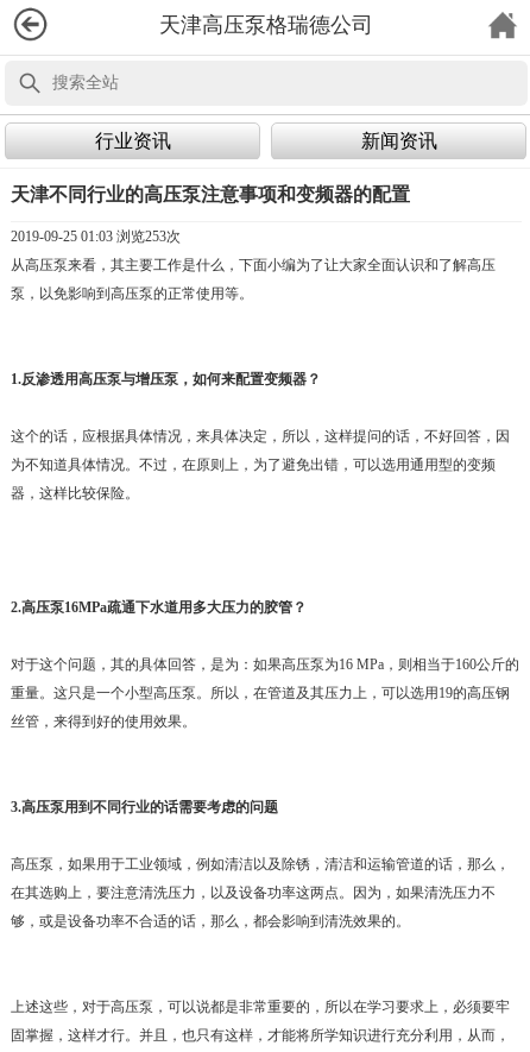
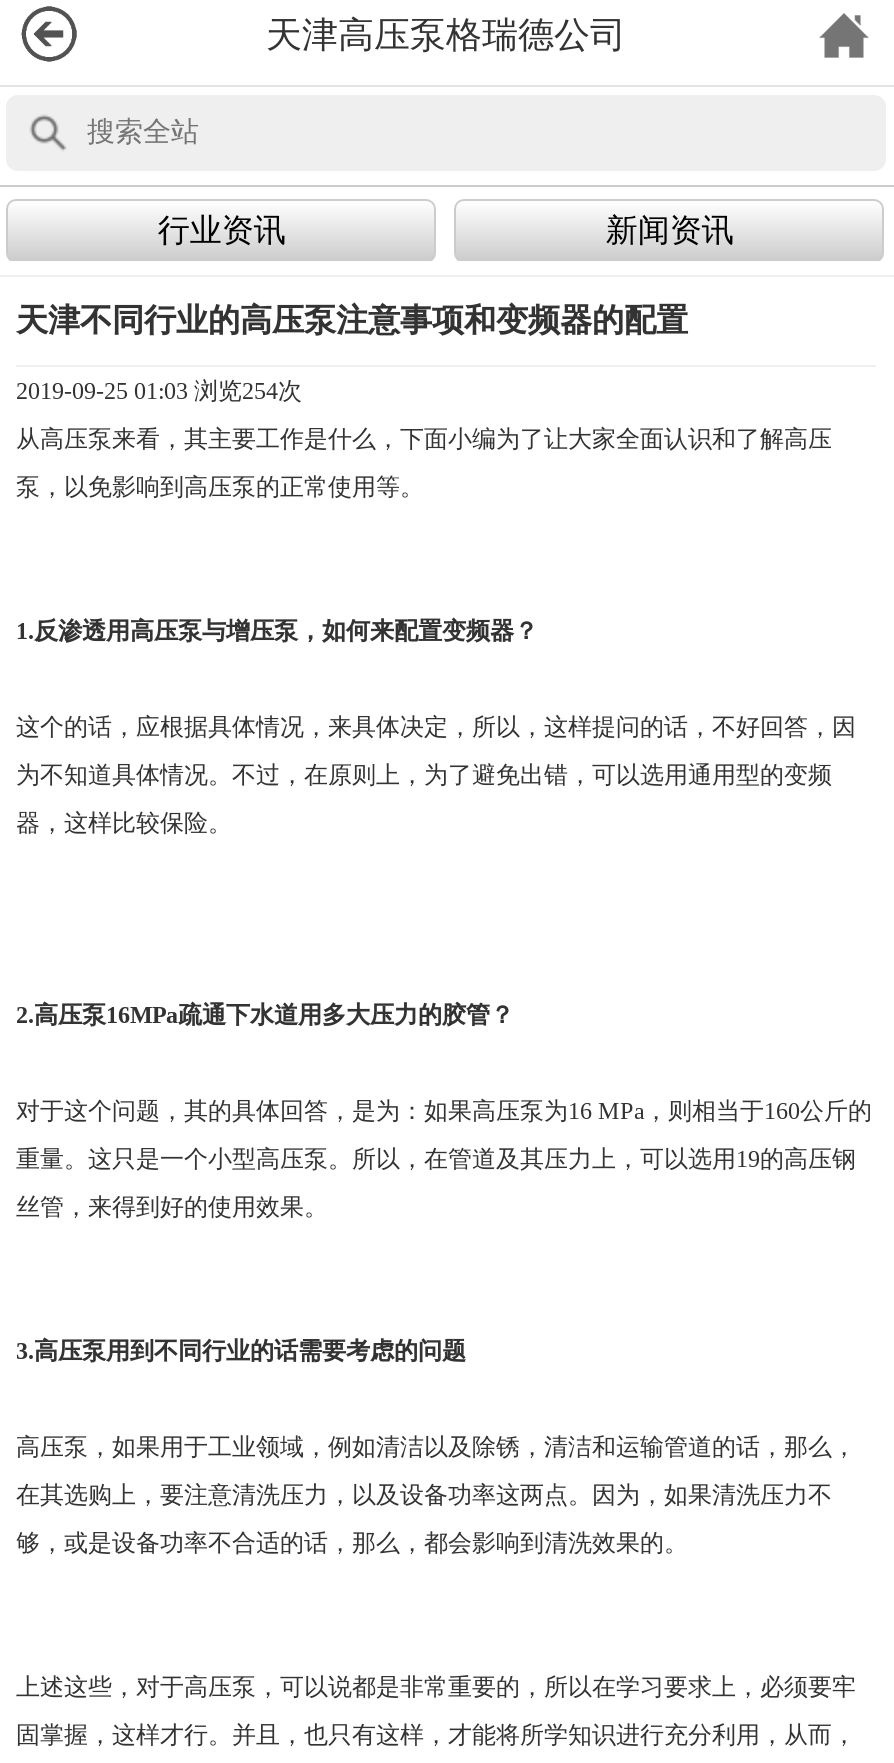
[11,228,181,245] 2019-09-25 01:03 浏览253次 -> [16,377,302,405] 2019-09-25 01:03 浏览254次

